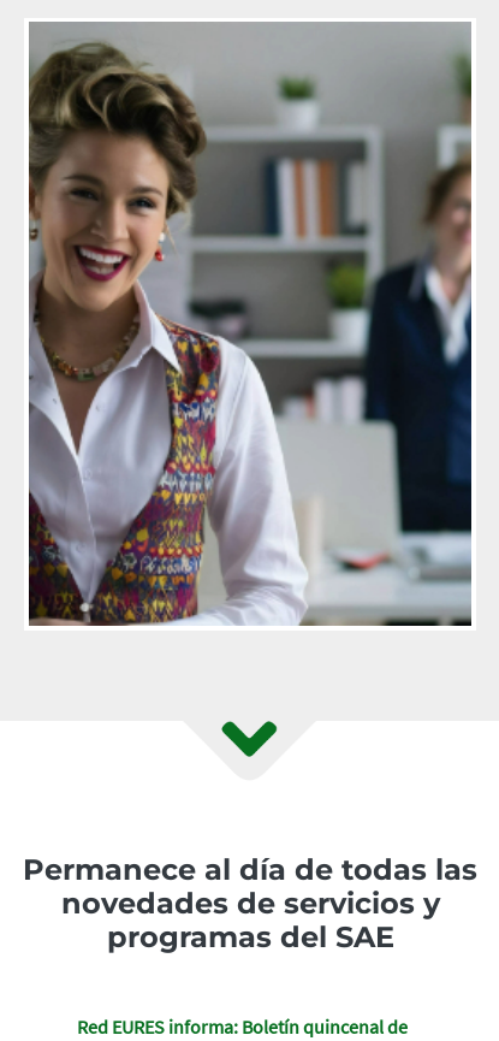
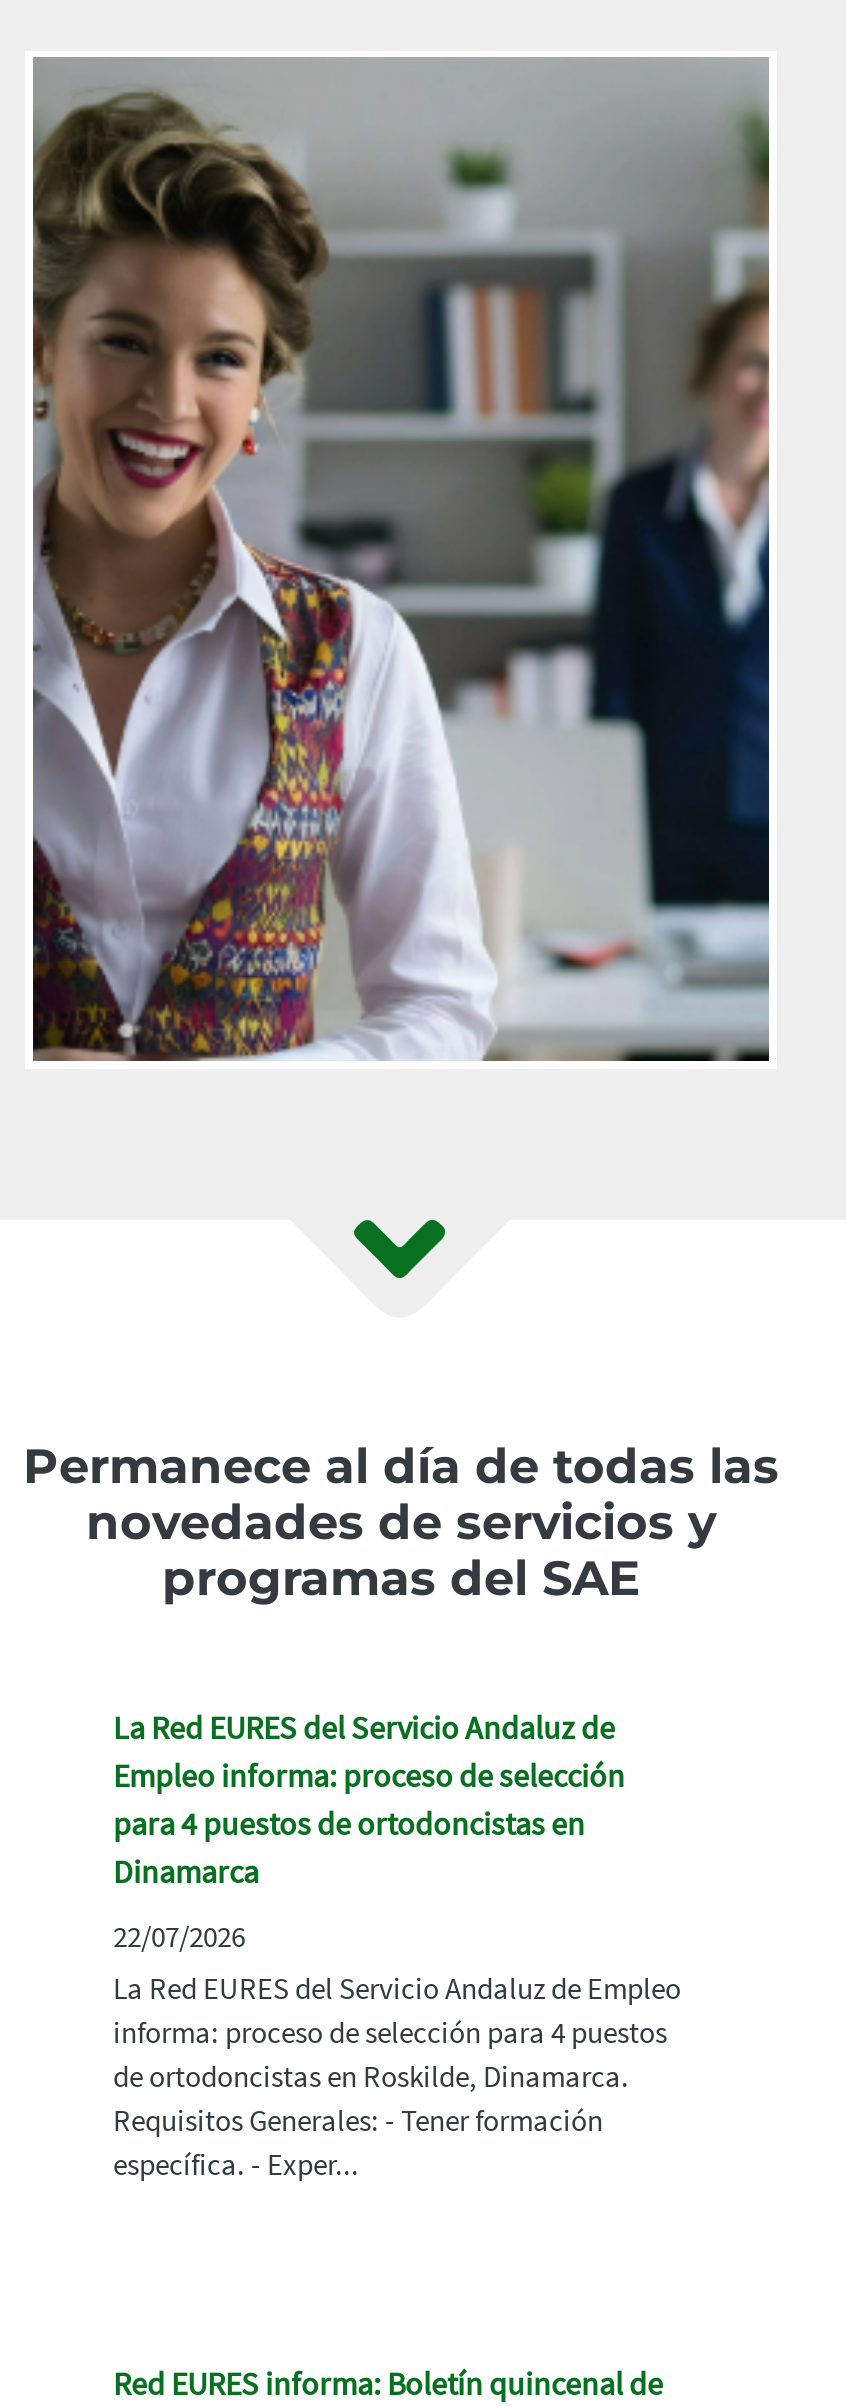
none -> [113,1707,681,2183] La Red EURES del Servicio Andaluz de | Empleo informa: proceso de selección | para 4 puestos de ortodoncistas en | Dinamarca | 22/07/2026 | La Red EURES del Servicio Andaluz de Empleo | informa: proceso de selección para 4 puestos | de ortodoncistas en Roskilde, Dinamarca. | Requisitos Generales: - Tener formación | específica. - Exper...

